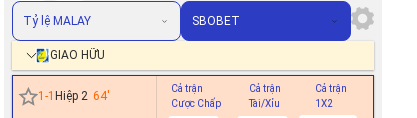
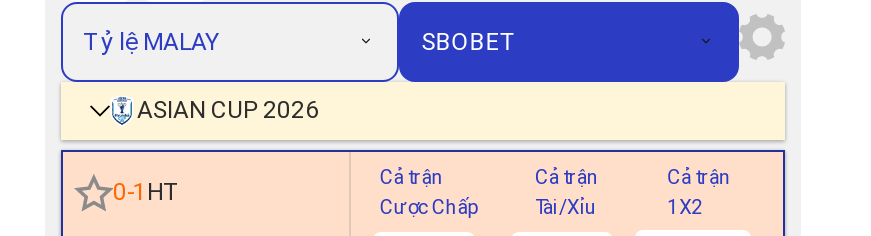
[50,48,105,62] GIAO HỮU -> [137,96,319,124] ASIAN CUP 2026
[38,89,110,103] 1 - 1 Hiệp 2 64' -> [113,178,181,206] 0-1 HT

